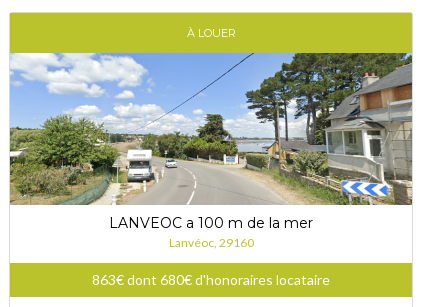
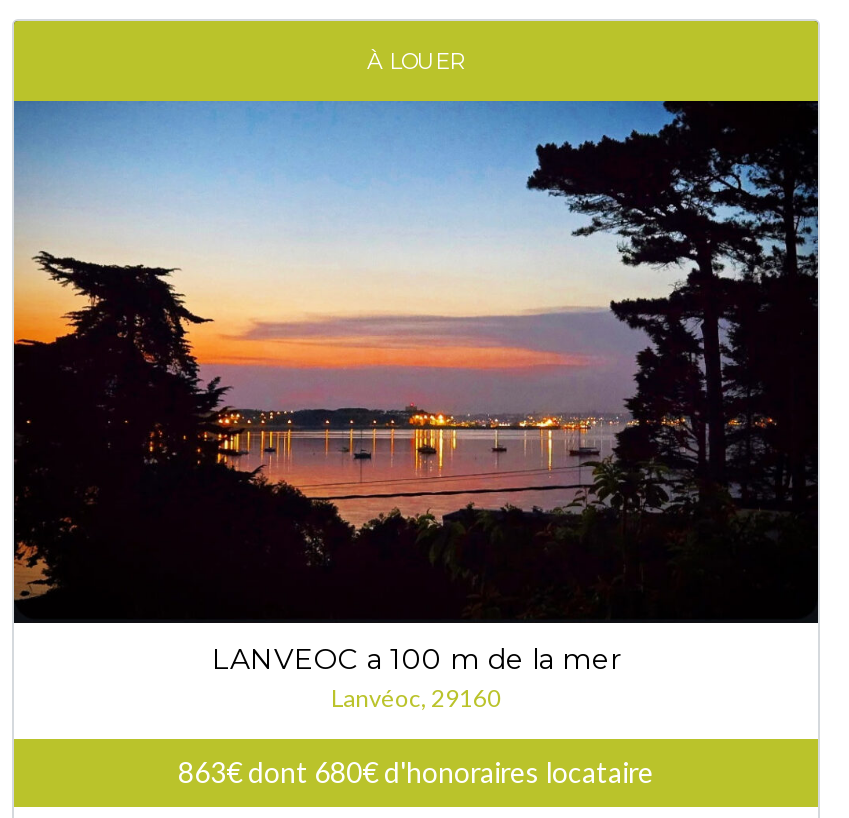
[9,52,413,206] [image] -> [12,99,820,625] [image]

